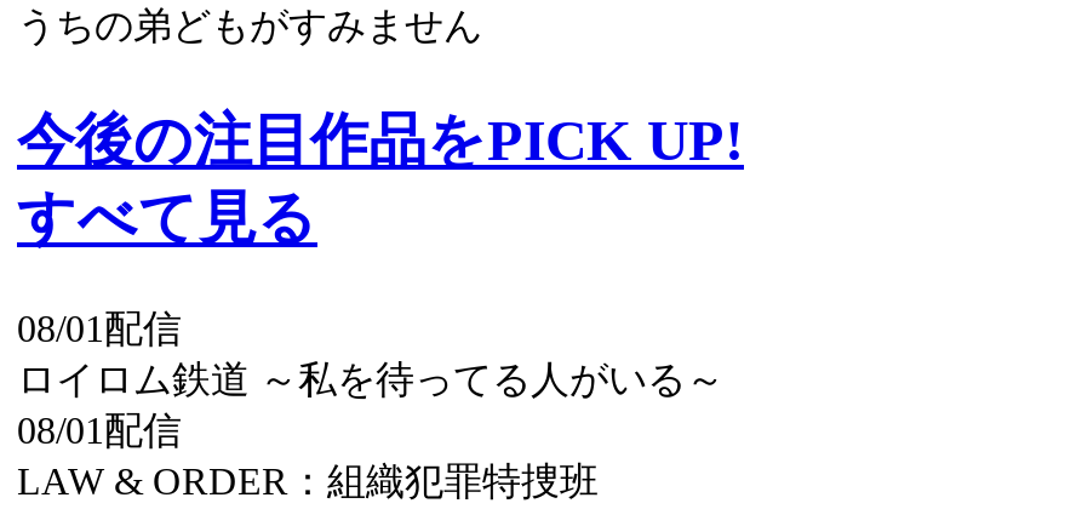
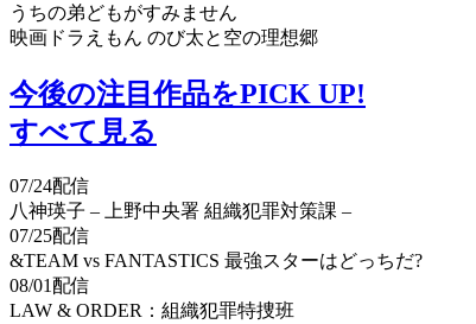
none -> [9,28,318,48] 映画ドラえもん のび太と空の理想郷
[17,308,725,400] 08/01配信 | ロイロム鉄道 ～私を待ってる人がいる～ -> [9,176,423,271] 07/24配信 | 八神瑛子 – 上野中央署 組織犯罪対策課 – | 07/25配信 | &TEAM vs FANTASTICS 最強スターはどっちだ?

